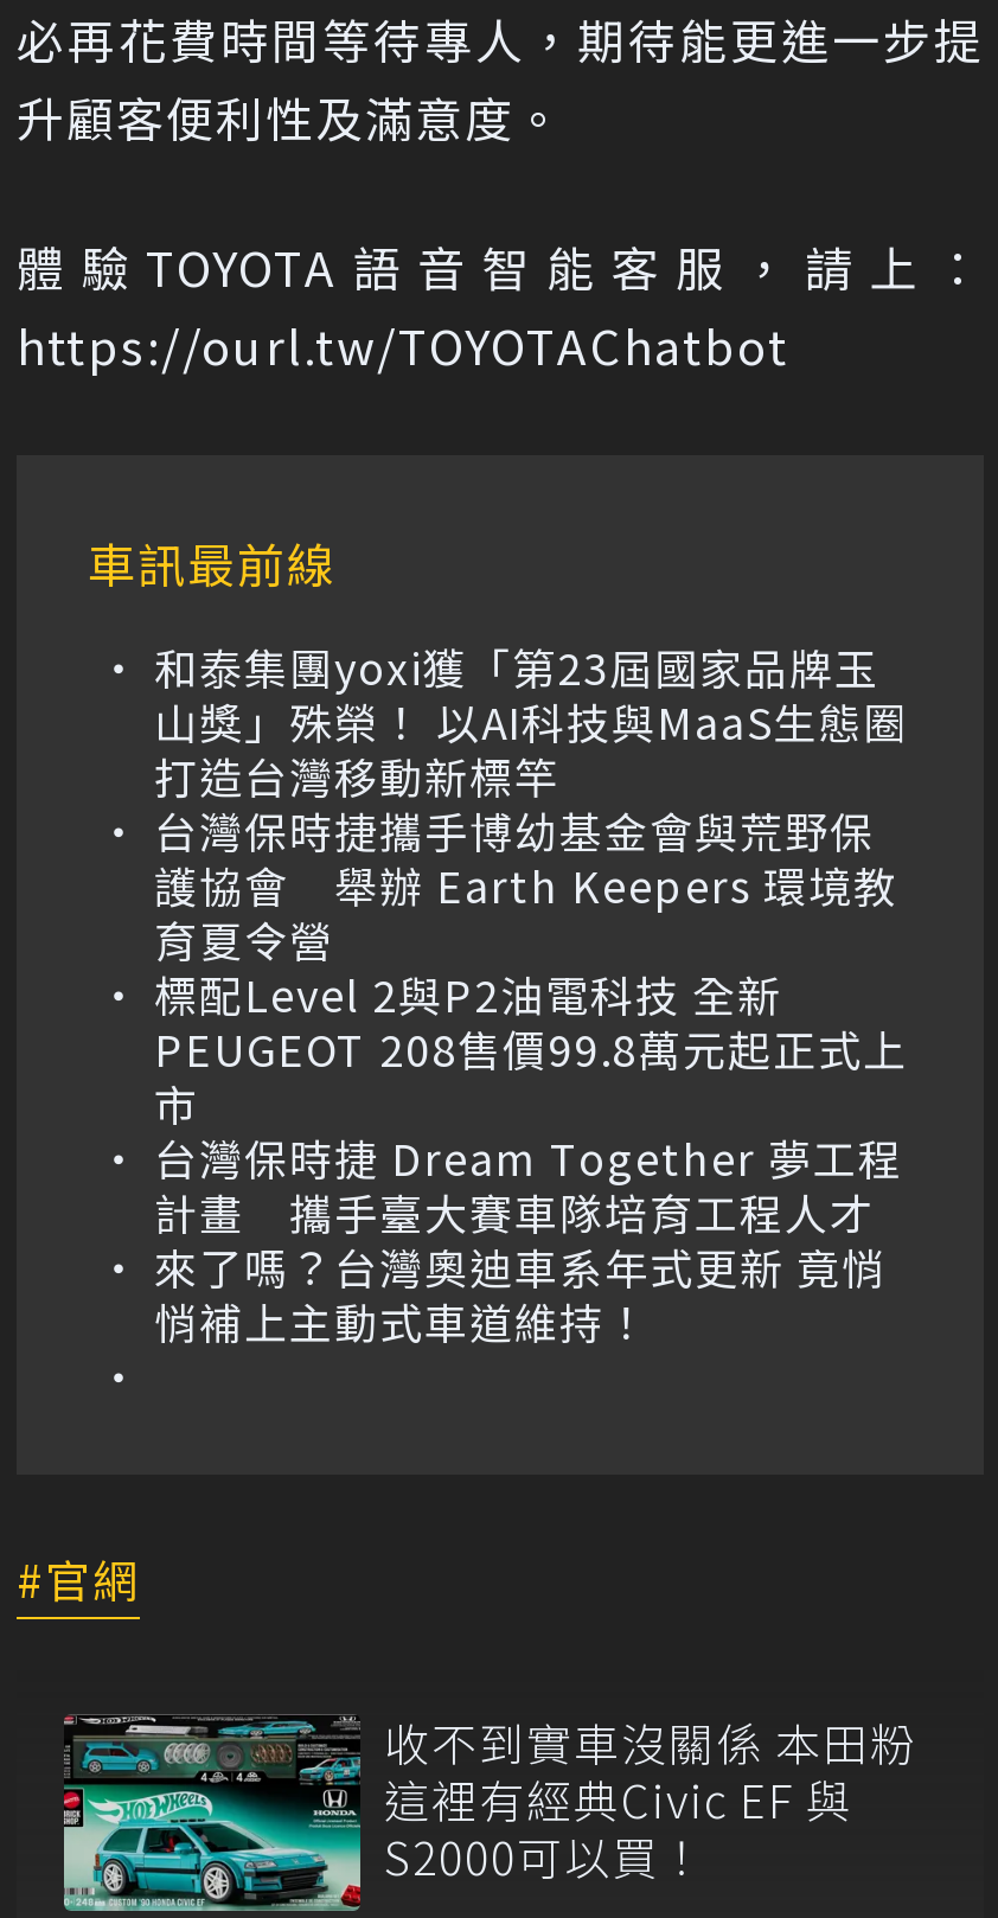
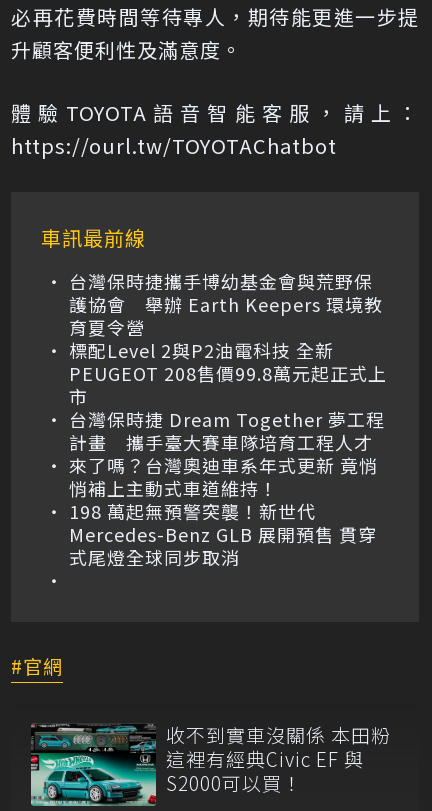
[154,635,908,806] 和泰集團yoxi獲「第23屆國家品牌玉 | 山獎」殊榮！ 以AI科技與MaaS生態圈 | 打造台灣移動新標竿 -> none
moved [154,799,908,1351] -> [69,268,387,501]: 台灣保時捷攜手博幼基金會與荒野保 | 護協會 舉辦 Earth Keepers 環境教 | 標配Level 2與P2油電科技 全新 | ... | 來了嗎？台灣奧迪車系年式更新 竟悄 | 悄補上主動式車道維持！
none -> [69,498,377,570] 198 萬起無預警突襲！新世代 | Mercedes-Benz GLB 展開預售 貫穿 | 式尾燈全球同步取消

